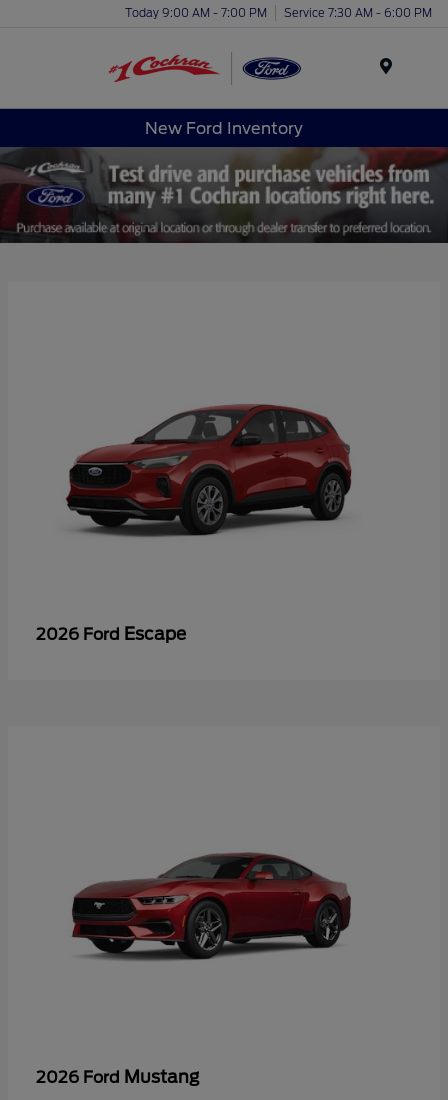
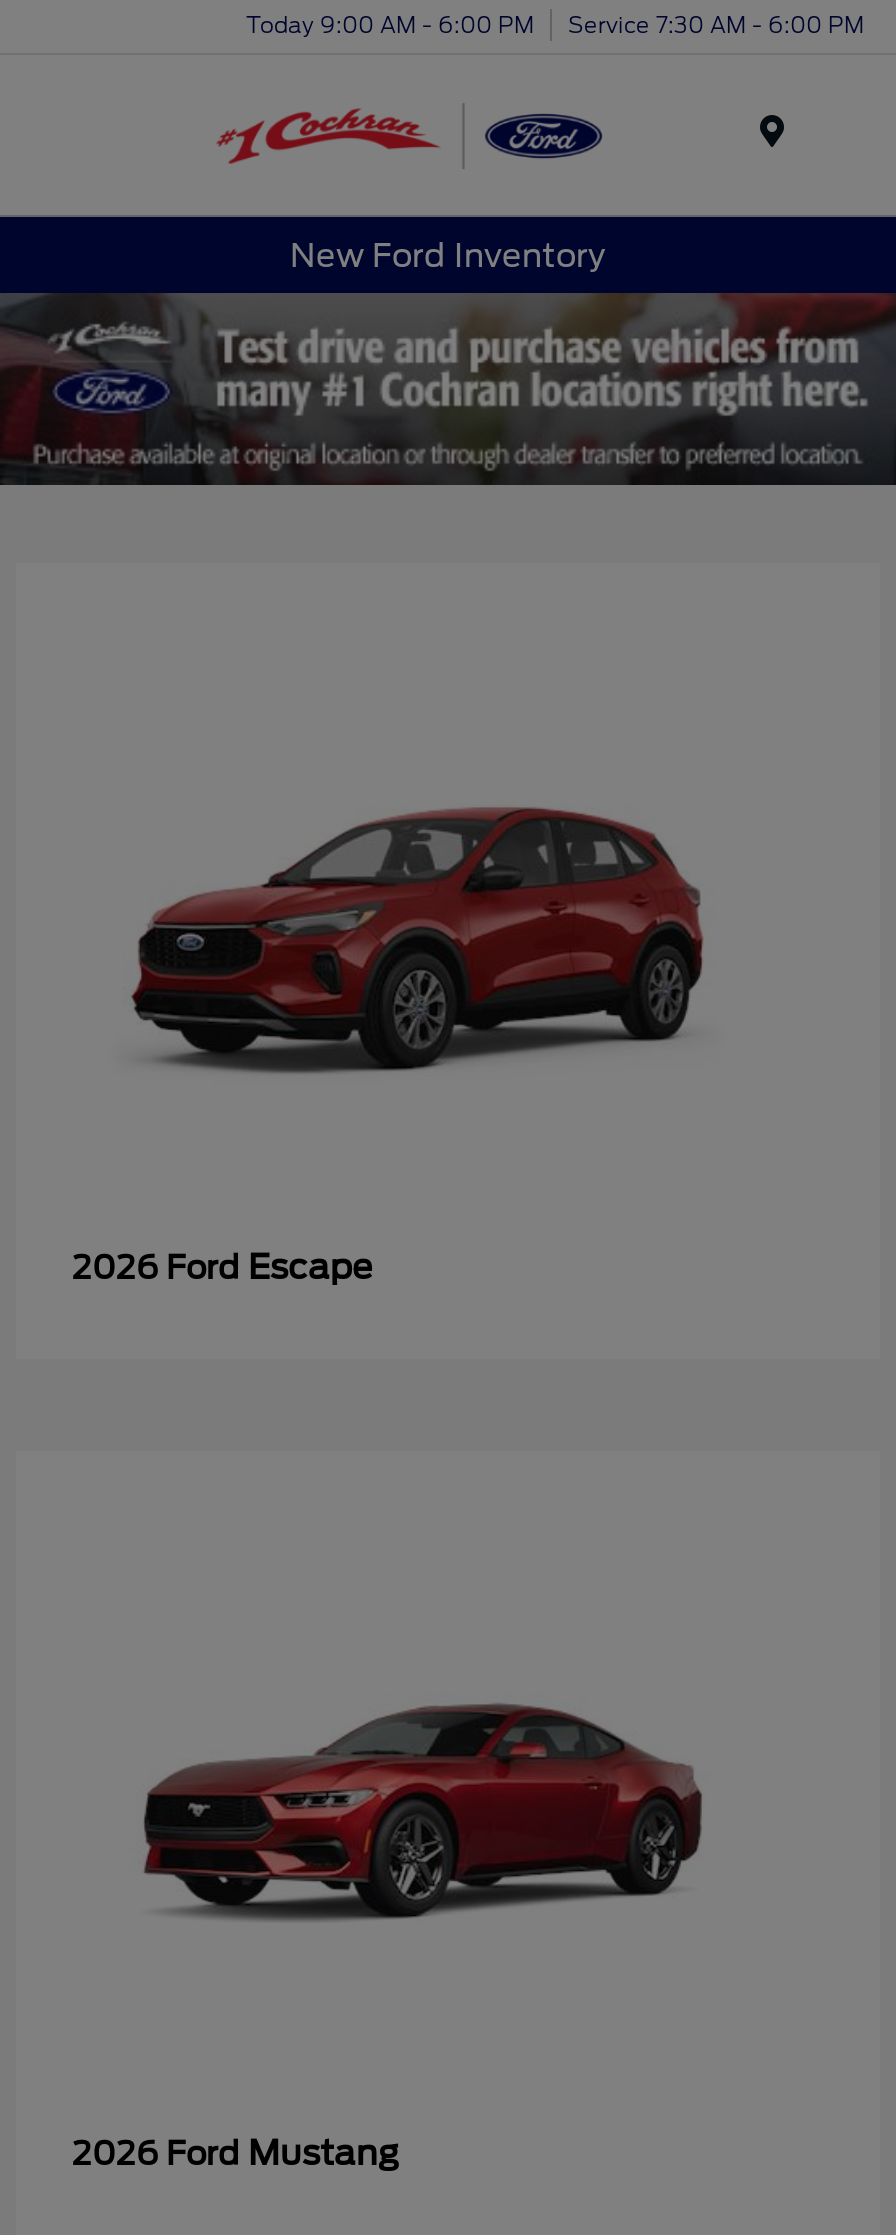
[125,5,432,19] Today 9:00 AM - 7:00 PM Service 7:30 AM - 6:00 PM -> [246,10,864,38] Today 9:00 AM - 6:00 PM Service 7:30 AM - 6:00 PM

